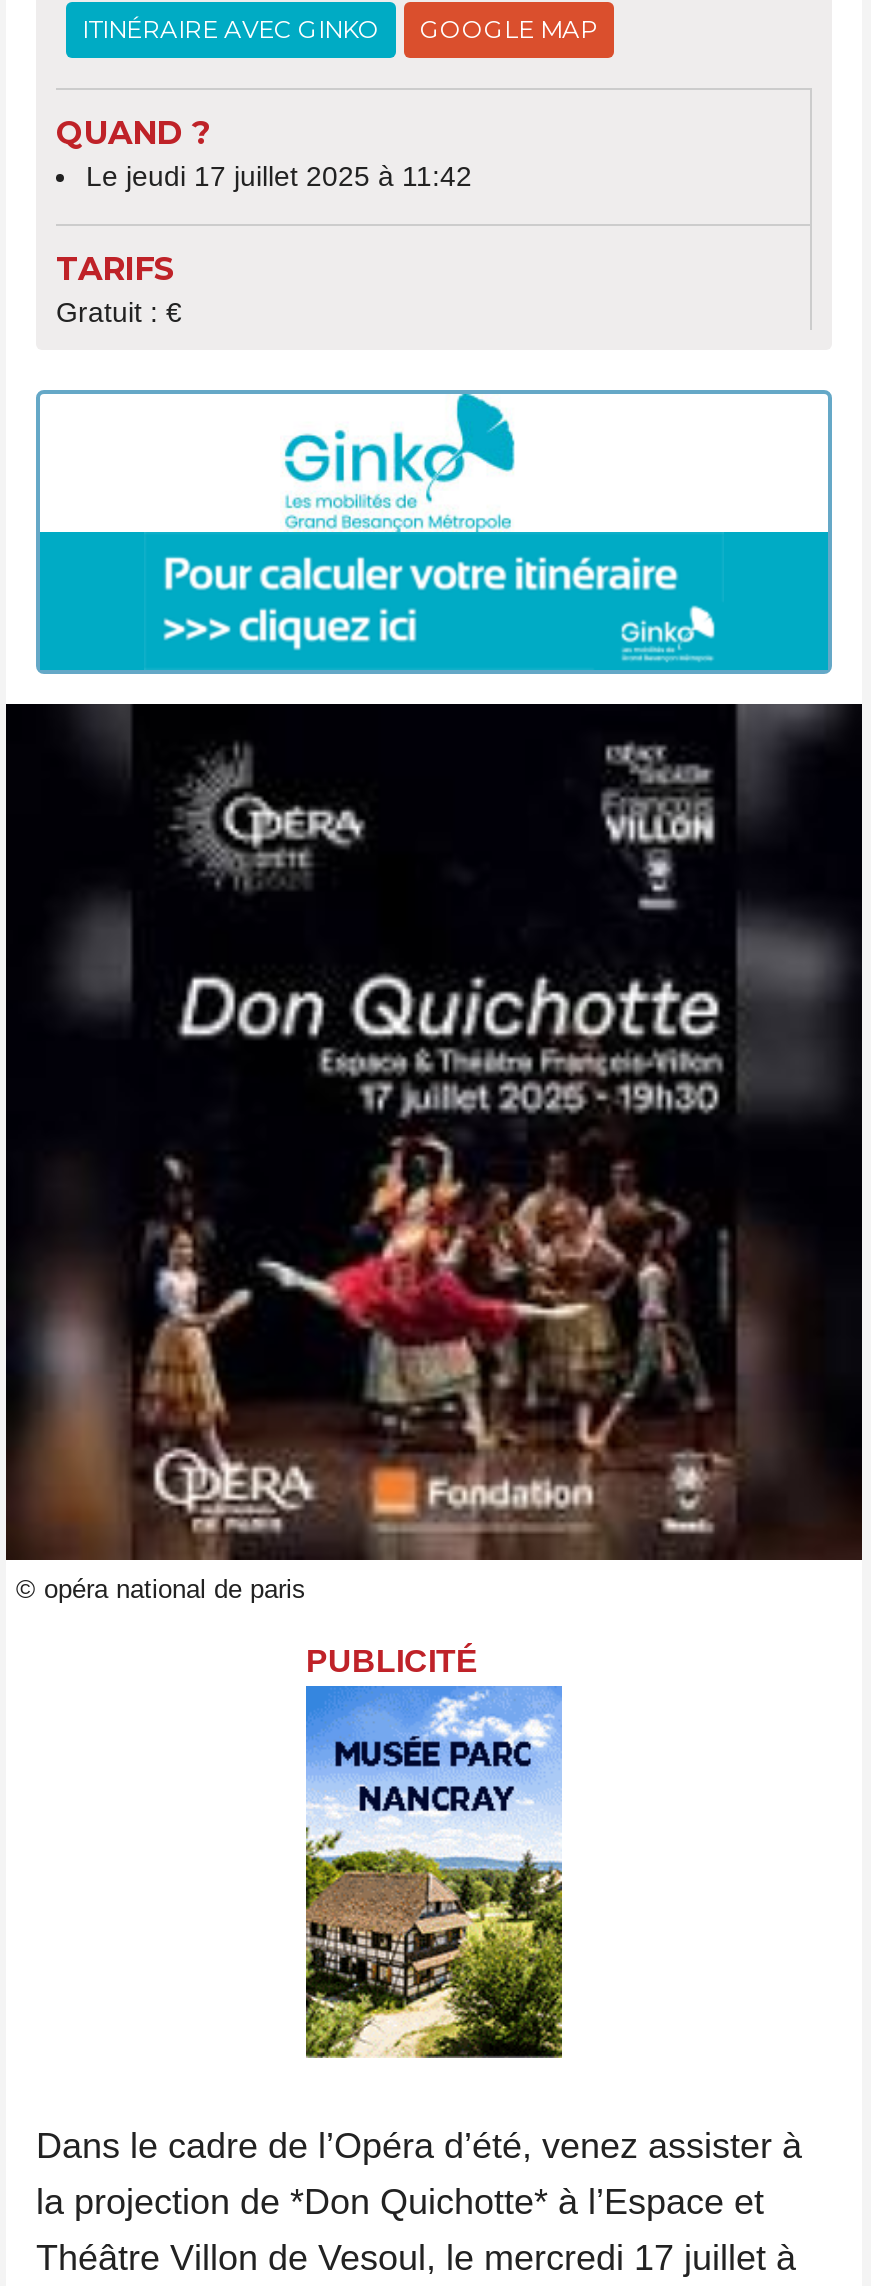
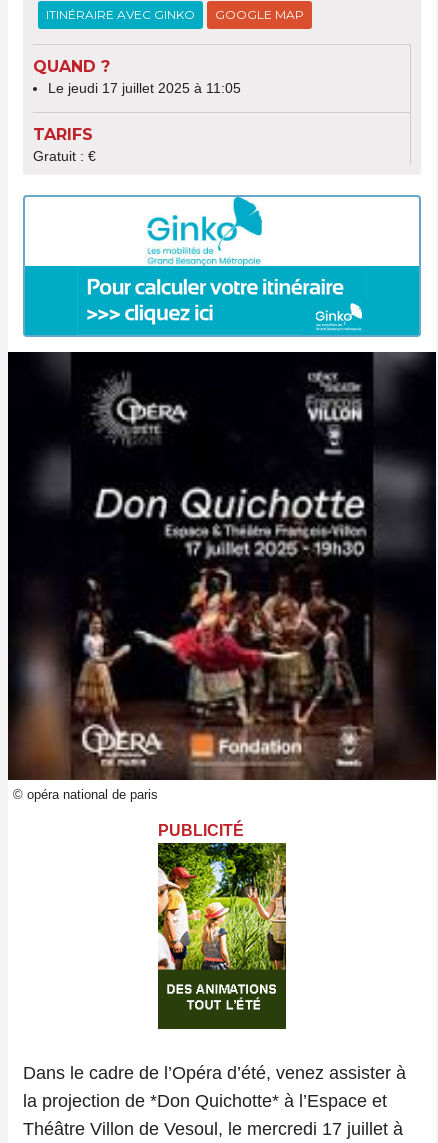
[86,160,472,192] Le jeudi 17 juillet 2025 à 11:42 -> [48,80,241,96] Le jeudi 17 juillet 2025 à 11:05
[304,1684,564,2060] [image] -> [157,842,287,1030] [image]

